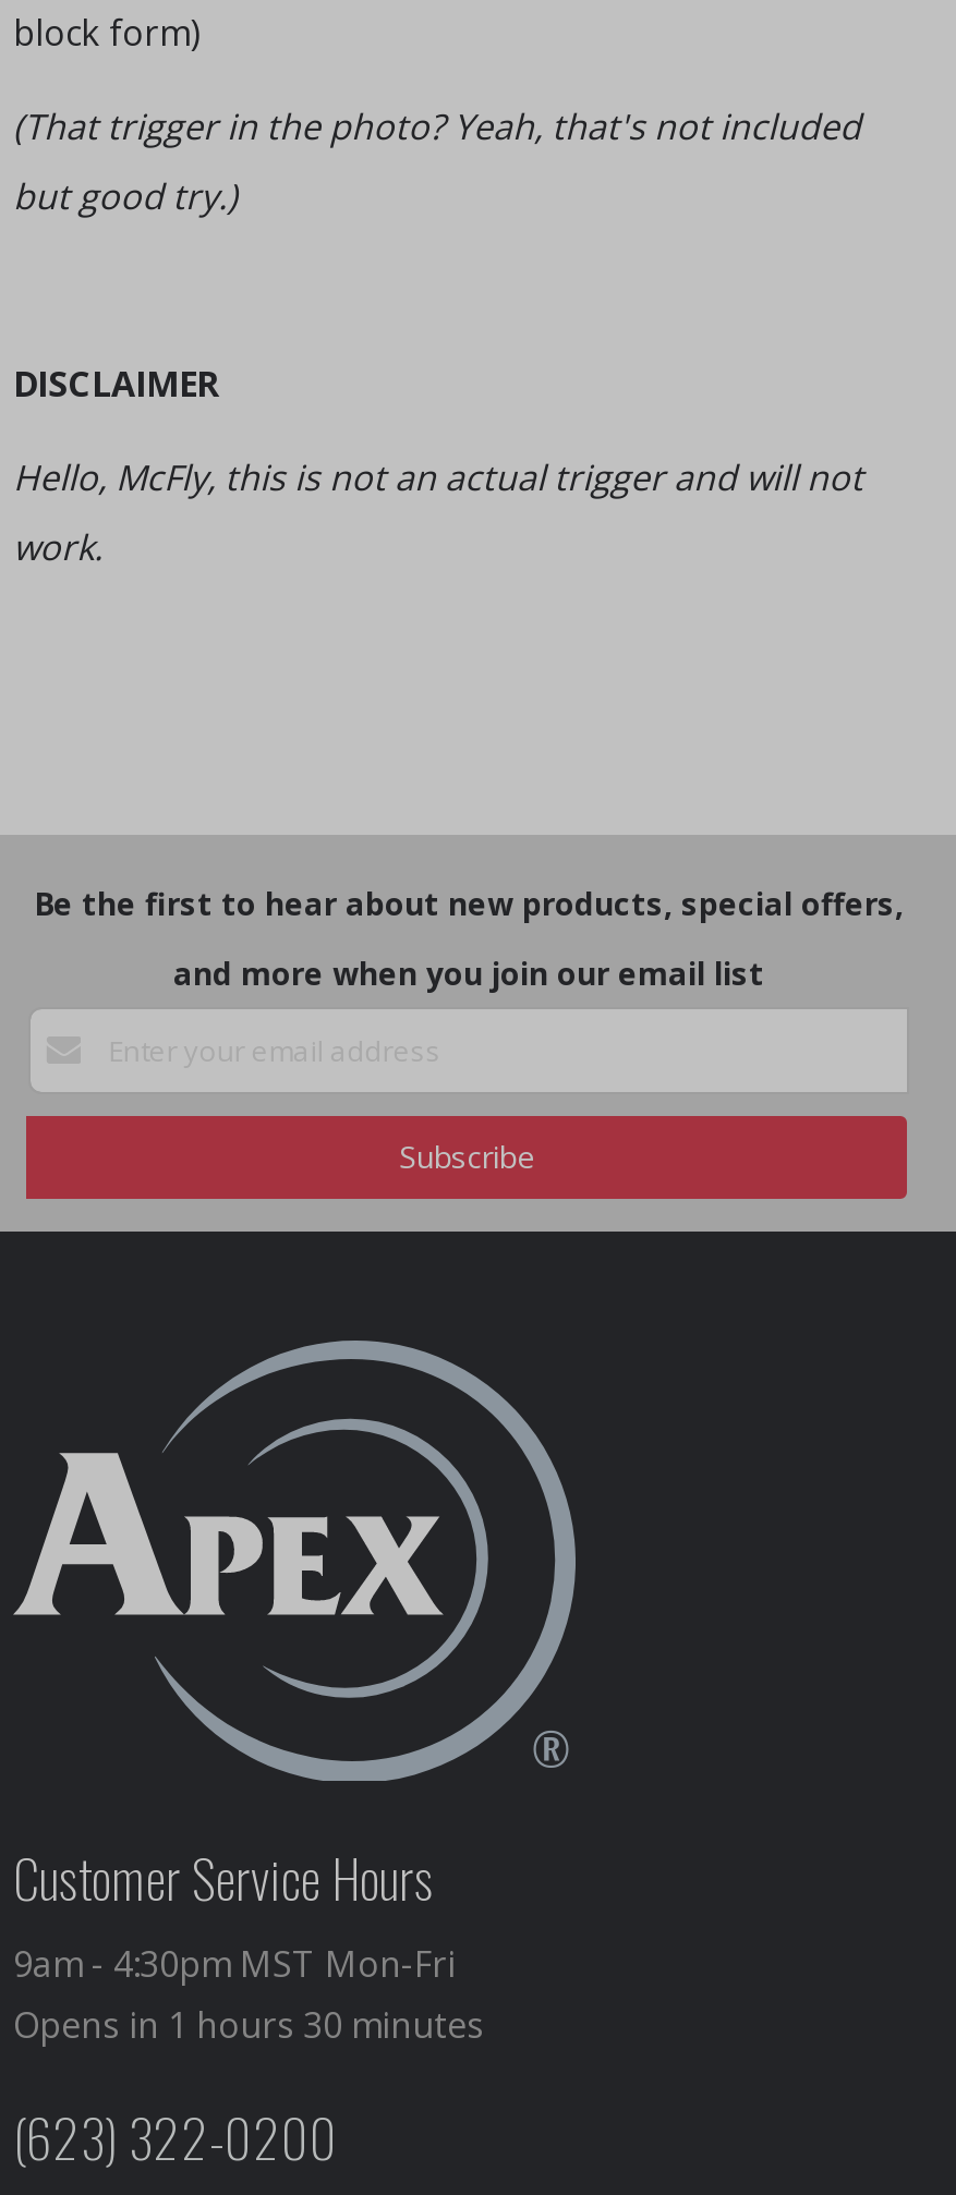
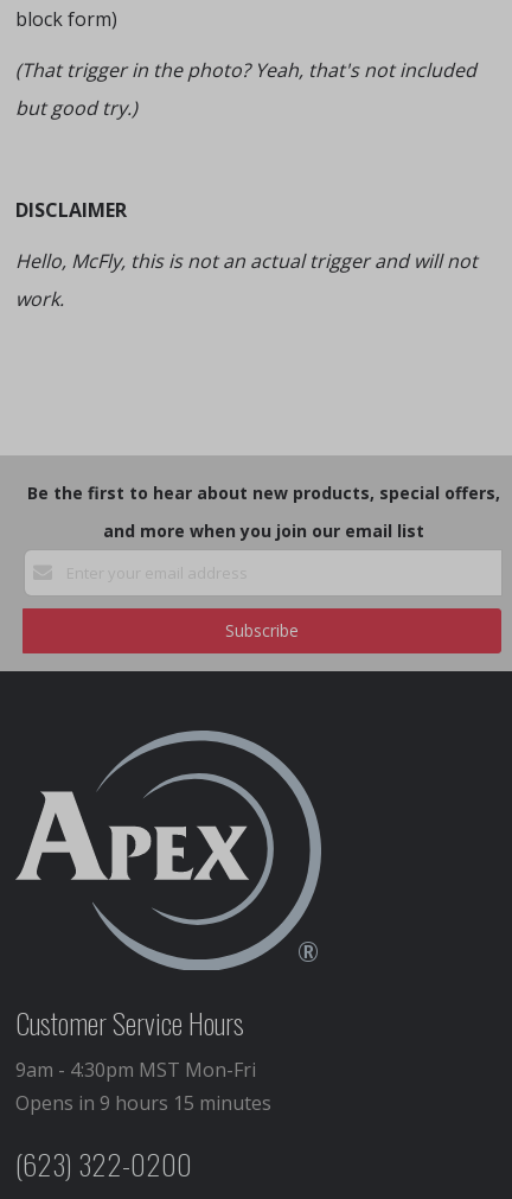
[13,2001,484,2049] Opens in 1 hours 30 minutes -> [15,1090,271,1116] Opens in 9 hours 15 minutes

